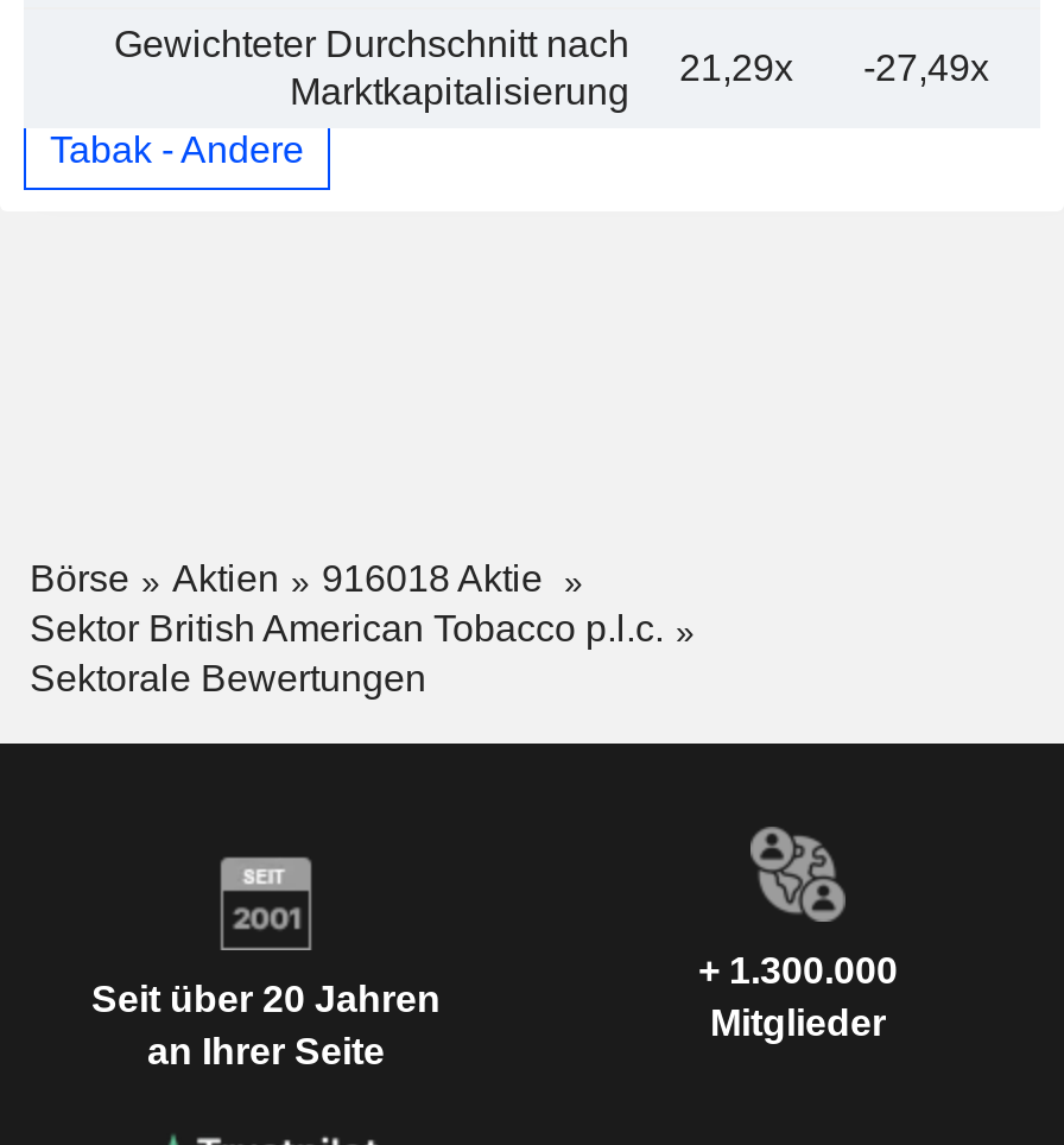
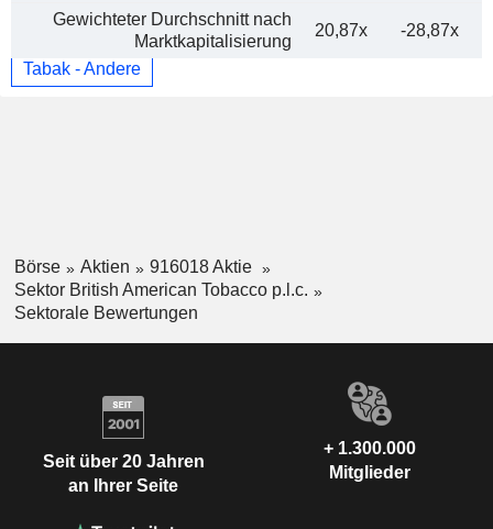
[679,48,989,88] 21,29x | -27,49x -> [315,21,458,40] 20,87x | -28,87x

